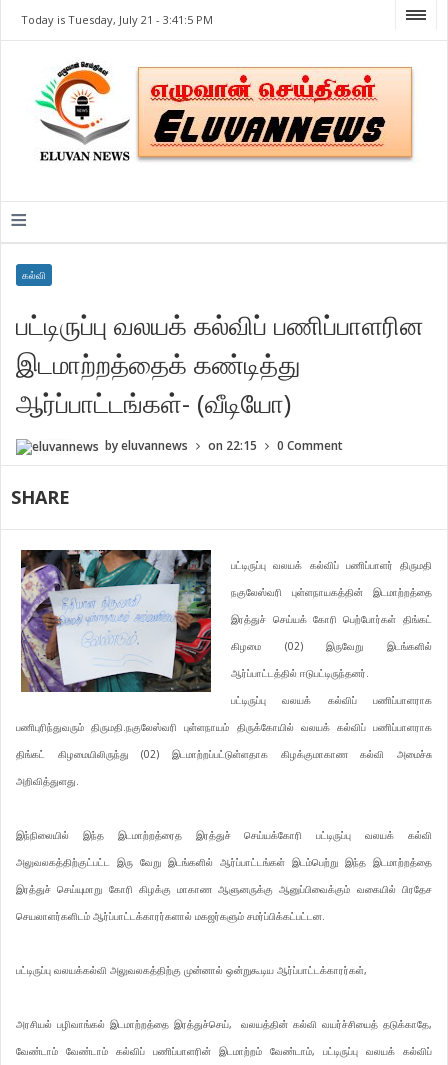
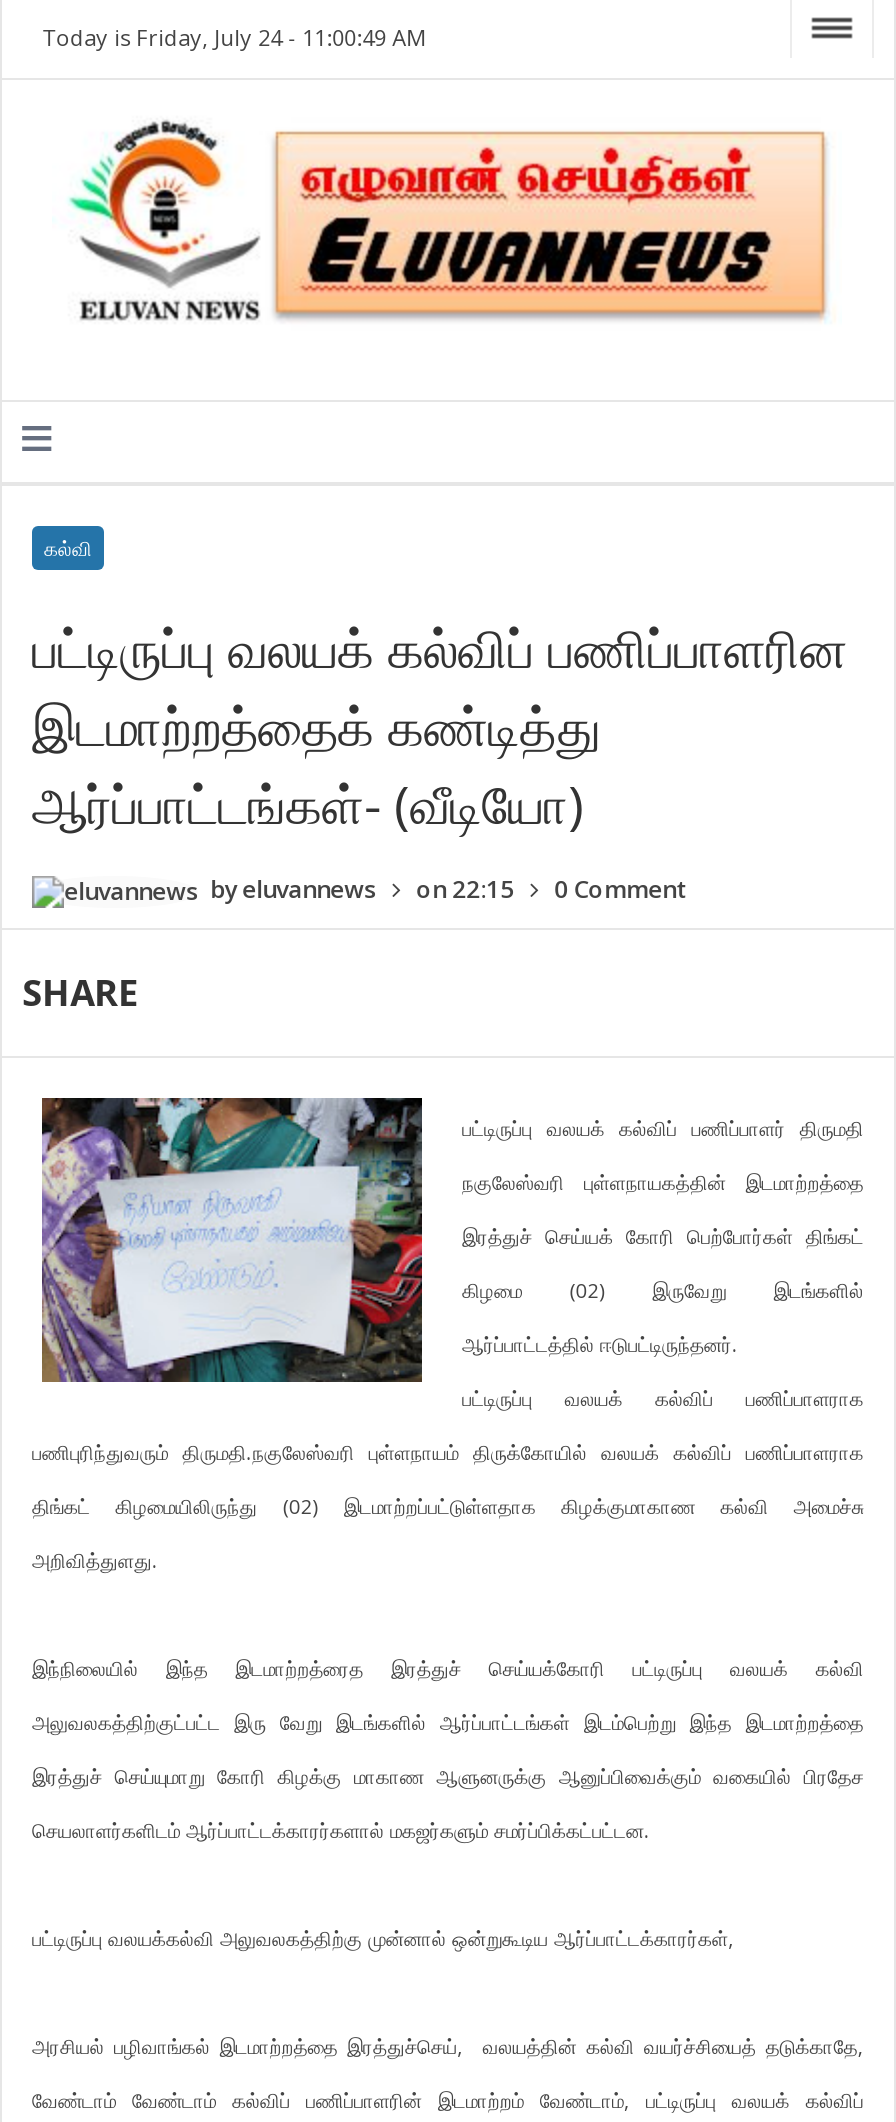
[21,12,213,27] Today is Tuesday, July 21 - 3:41:5 PM -> [42,22,426,52] Today is Friday, July 24 - 11:00:49 AM

